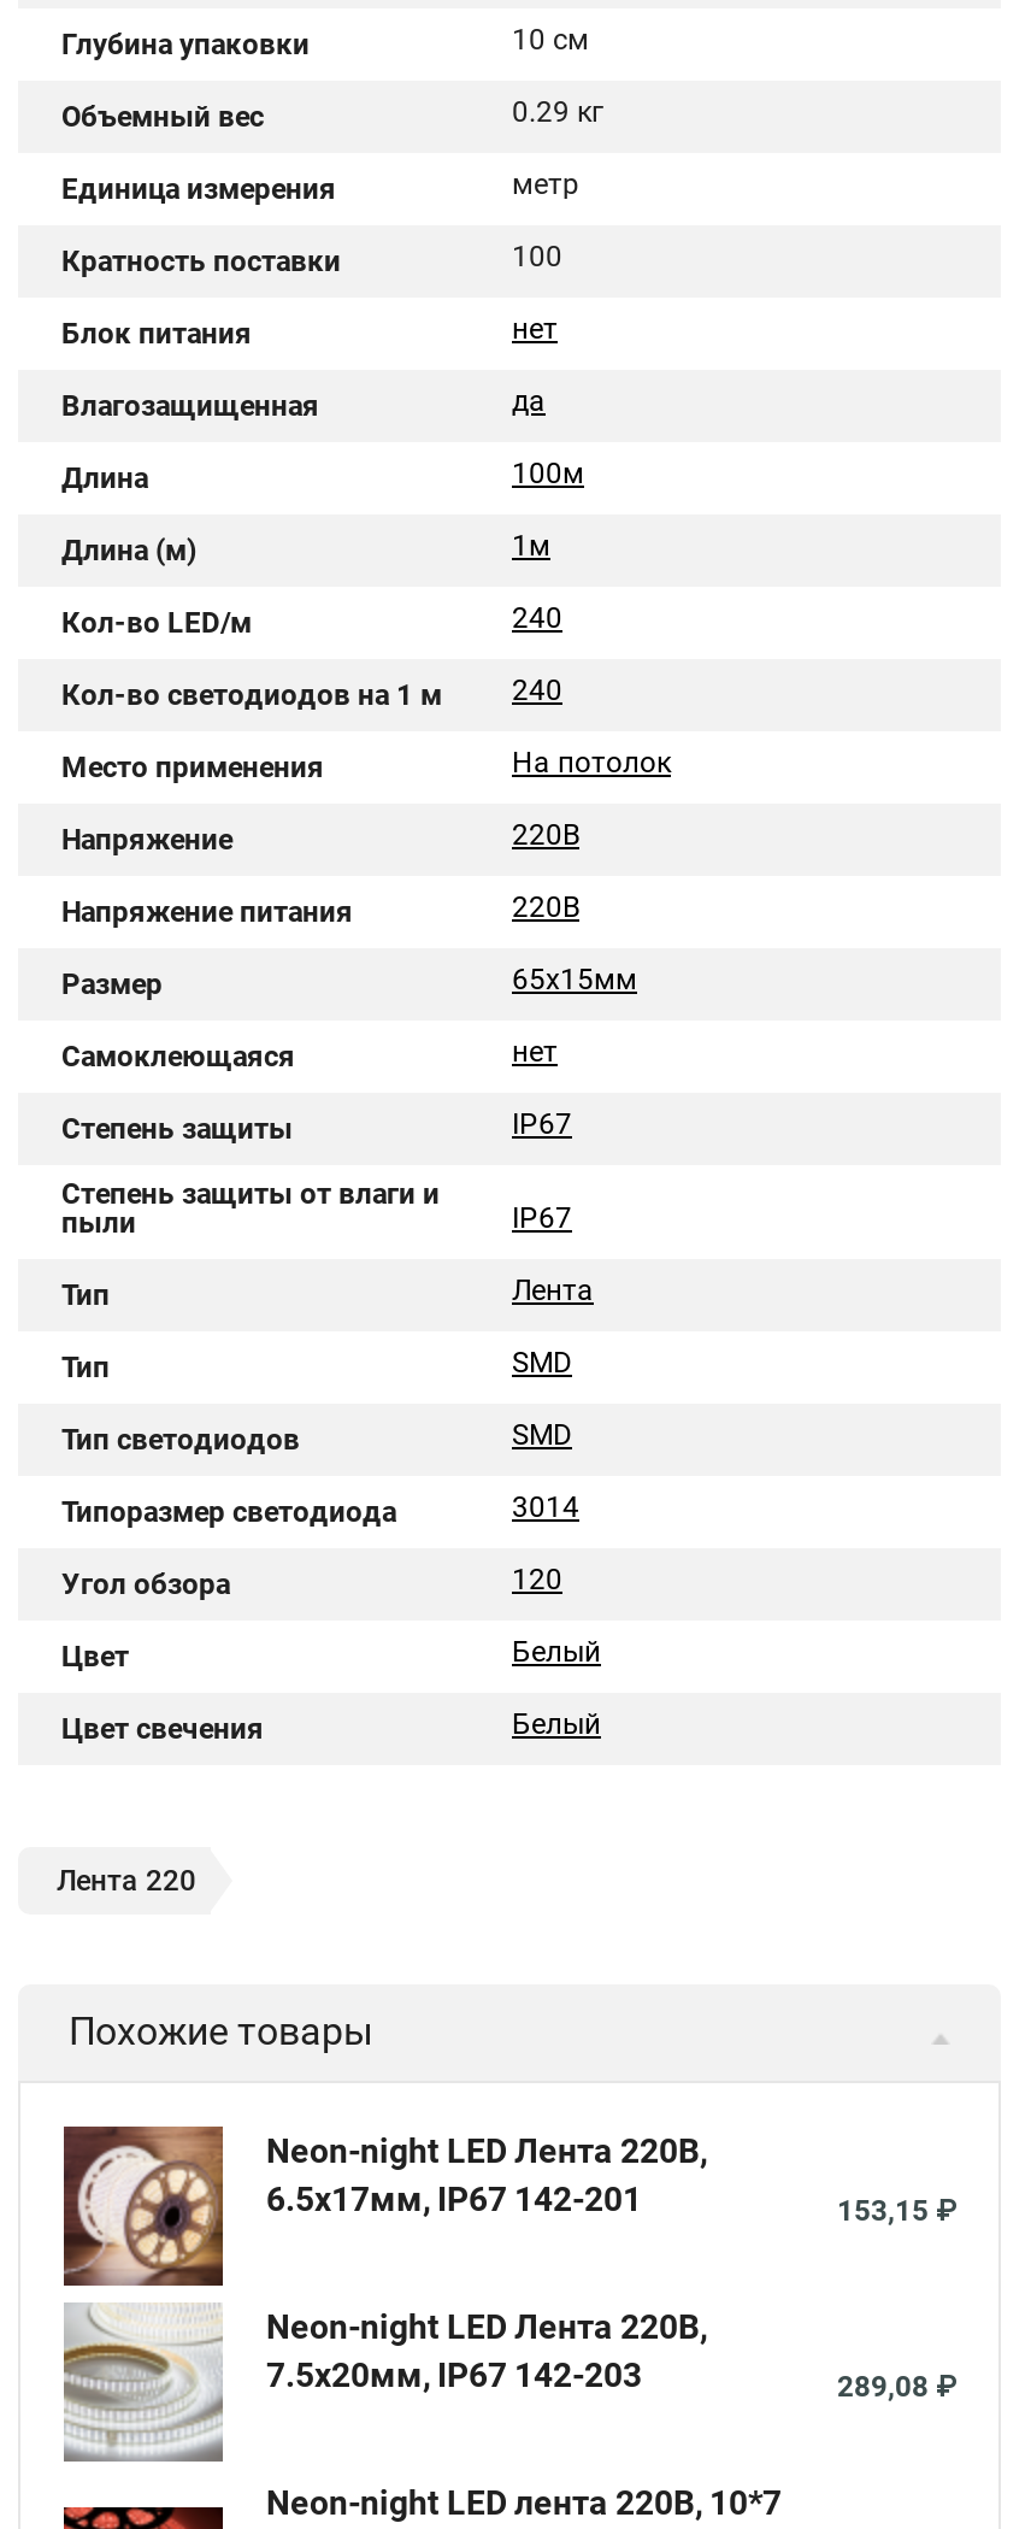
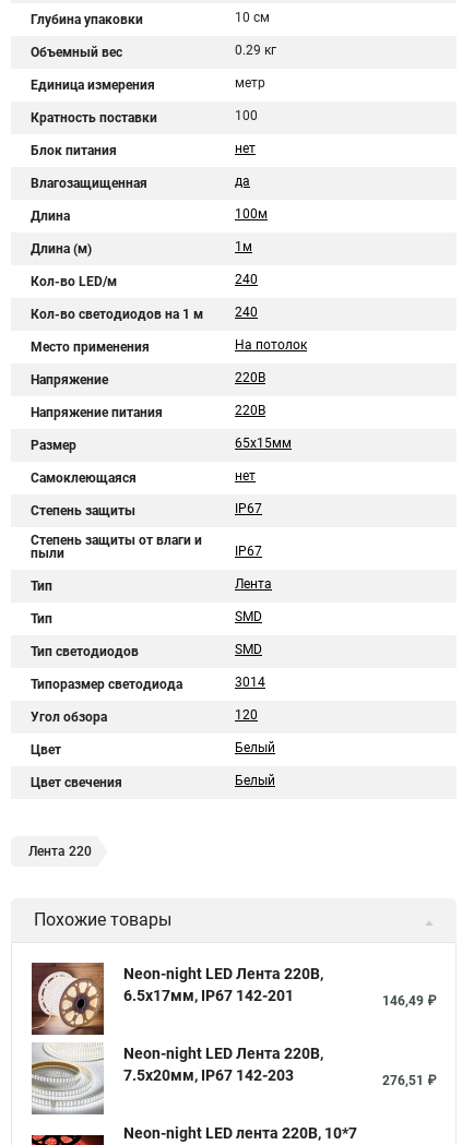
[837,2194,955,2228] 153,15 ₽ -> [382,993,436,1009] 146,49 ₽
[837,2370,955,2404] 289,08 ₽ -> [382,1073,436,1088] 276,51 ₽

